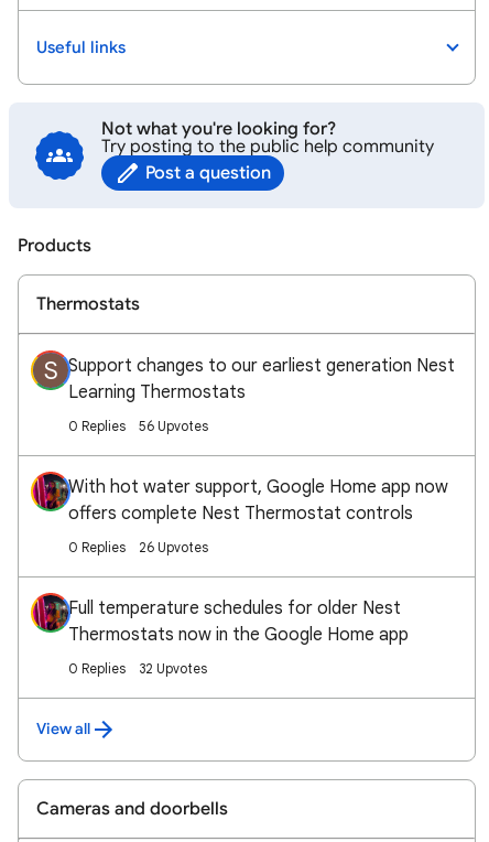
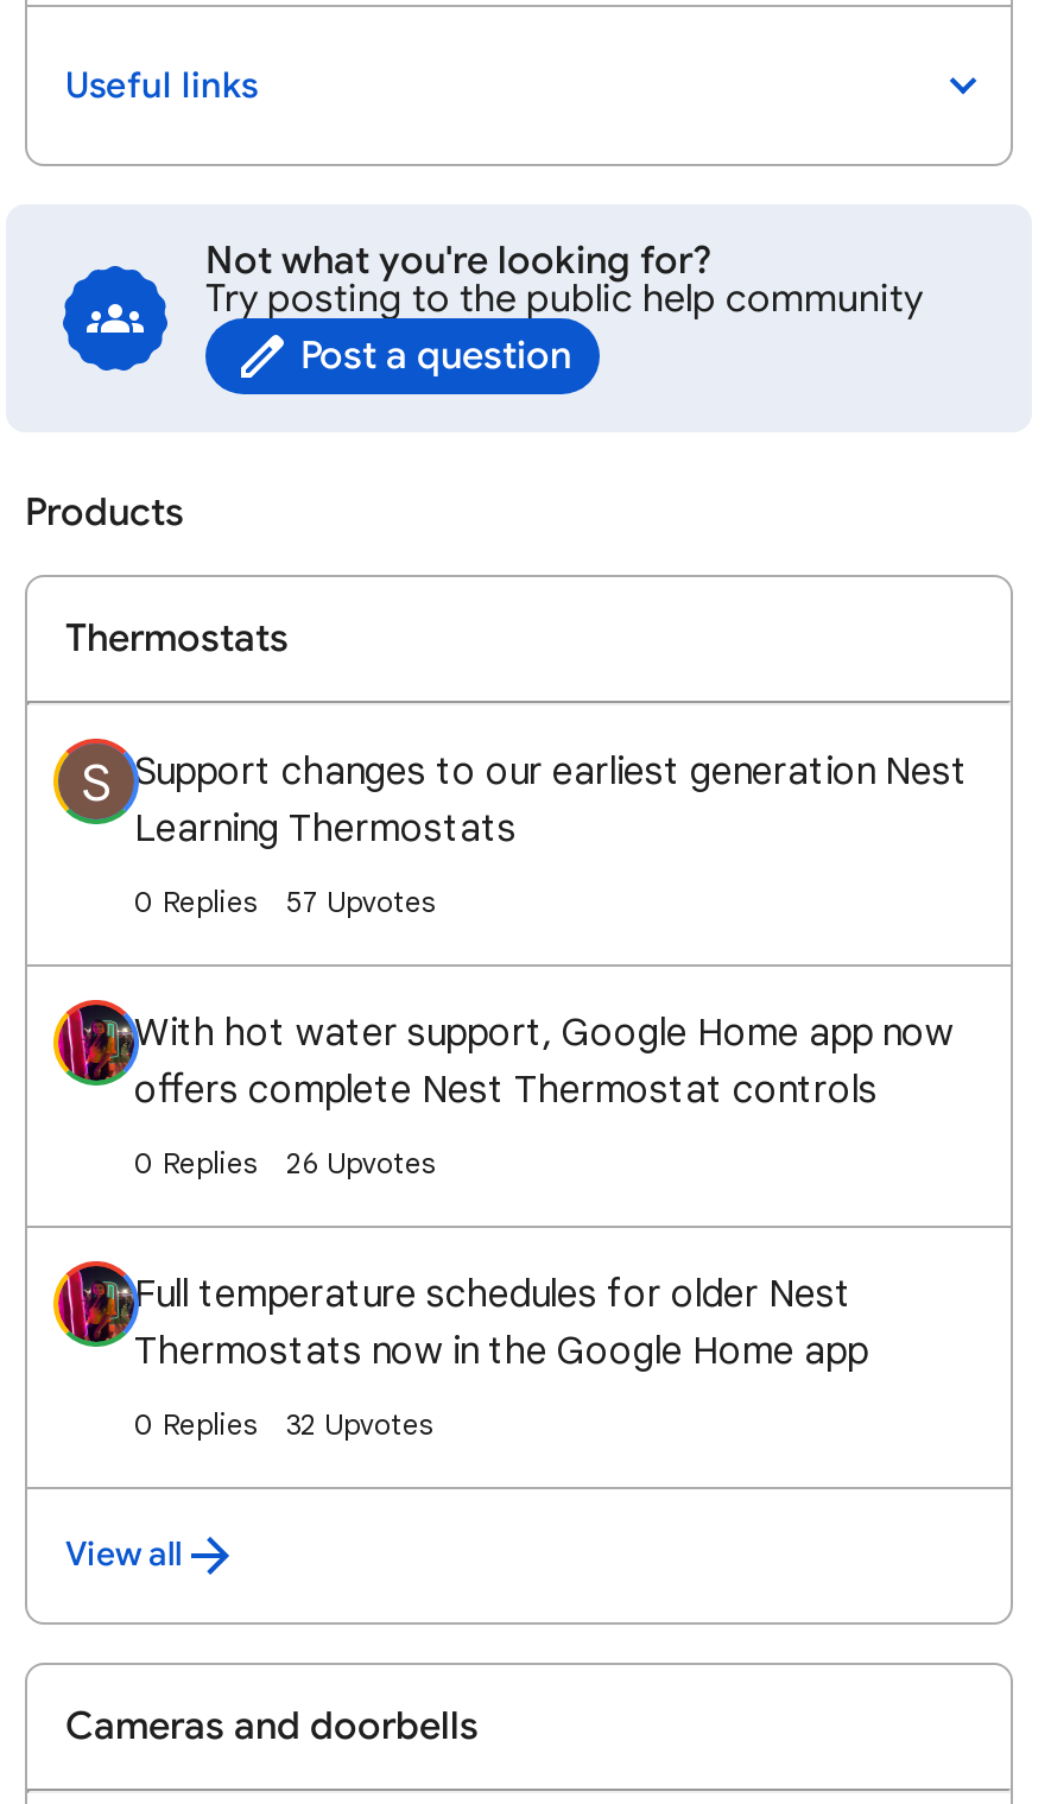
[139,418,208,434] 56 Upvotes -> [286,884,436,919] 57 Upvotes

